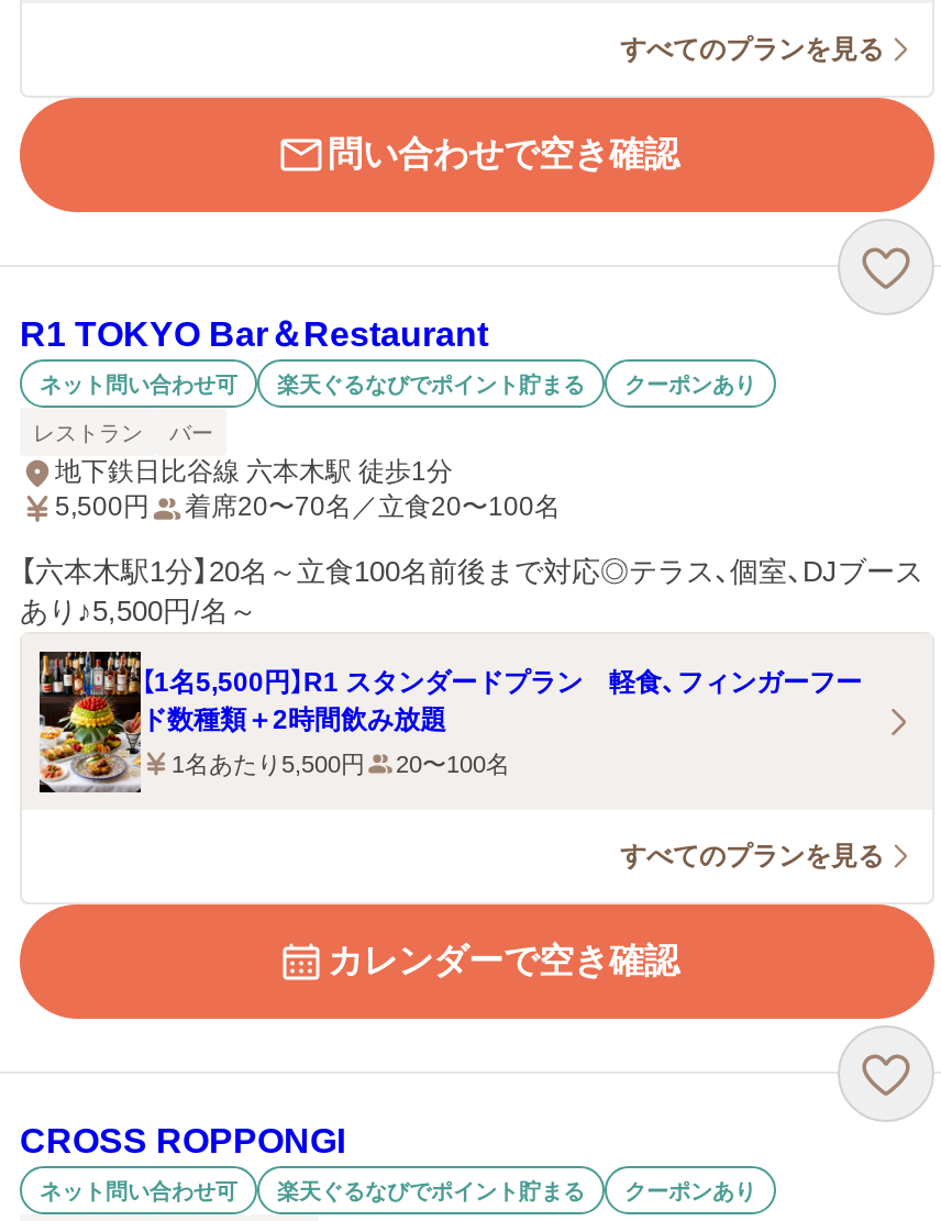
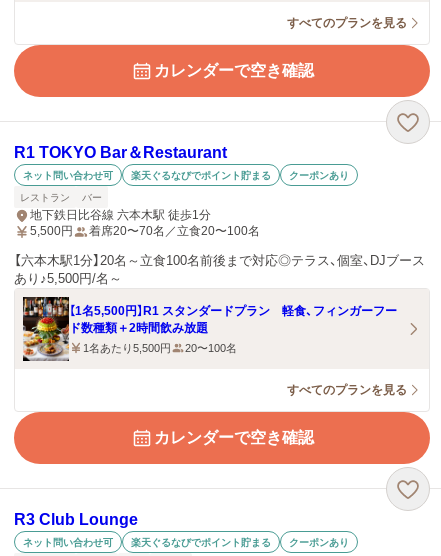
[328,135,679,173] 問い合わせで空き確認 -> [154,62,314,79] カレンダーで空き確認
[20,1122,345,1159] CROSS ROPPONGI -> [14,511,138,528] R3 Club Lounge

